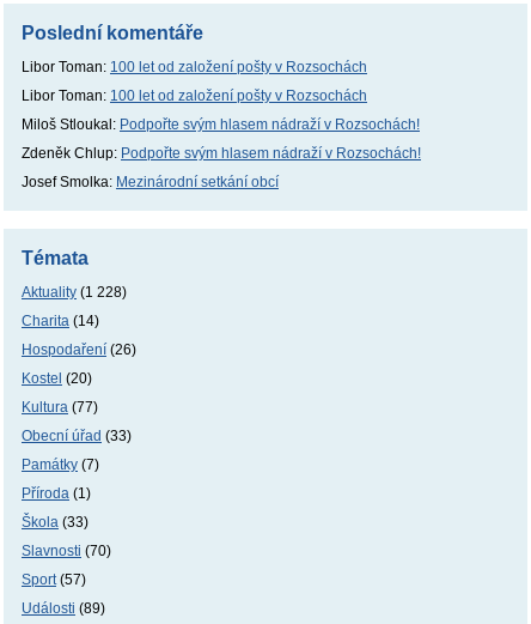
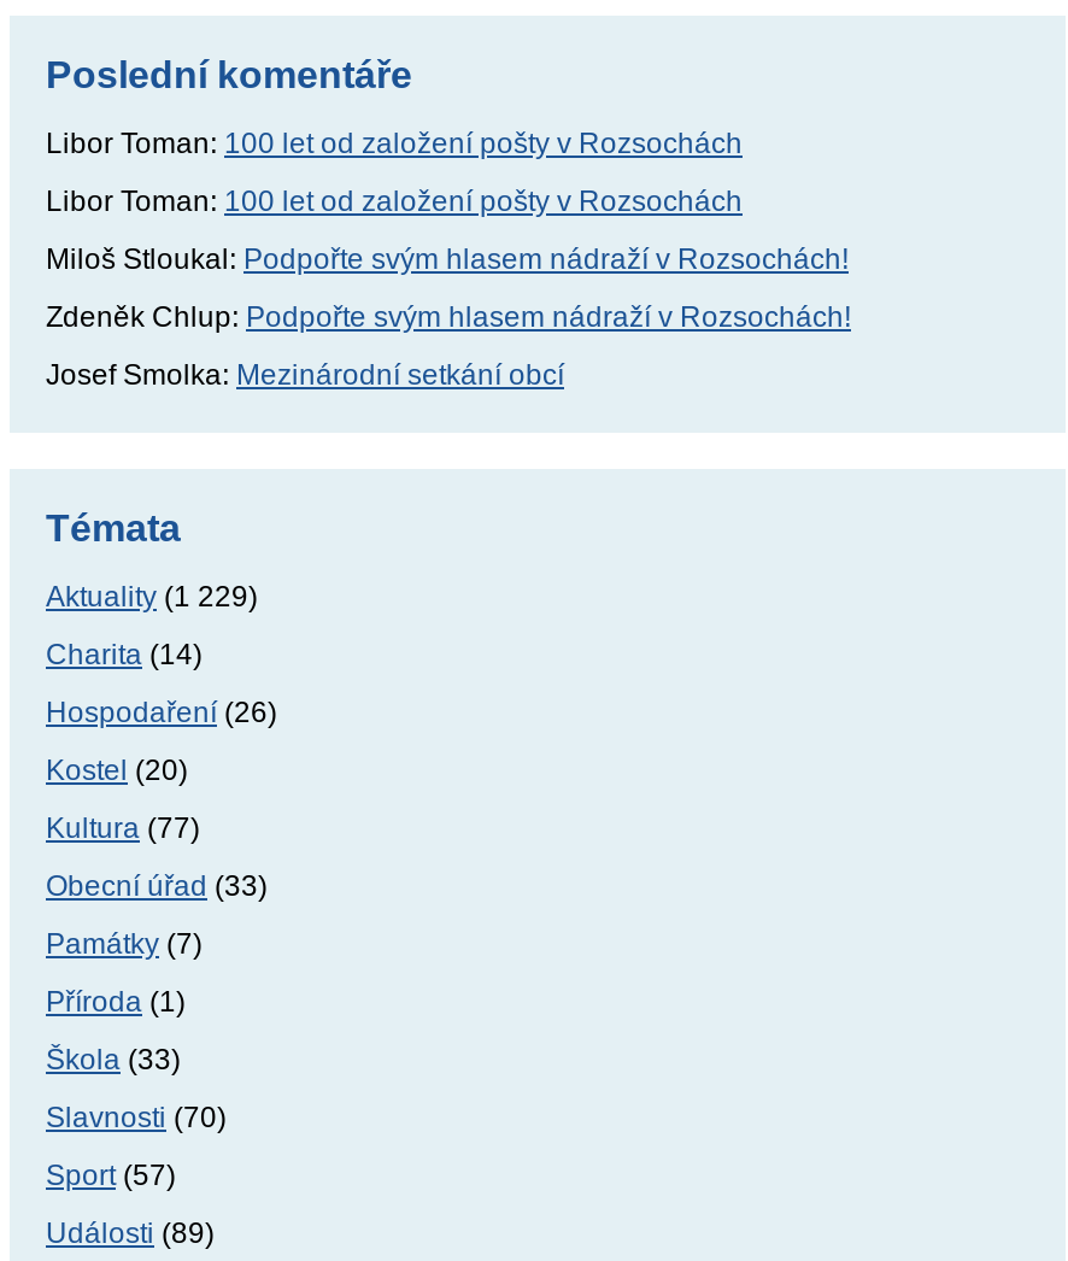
[22,284,127,301] Aktuality (1 228) -> [46,580,258,614] Aktuality (1 229)

